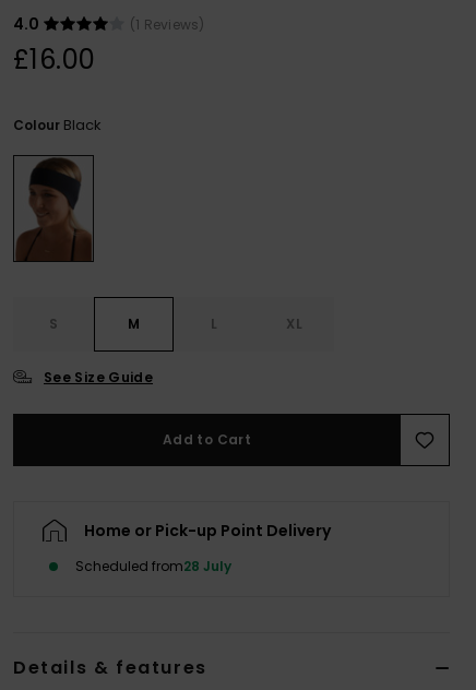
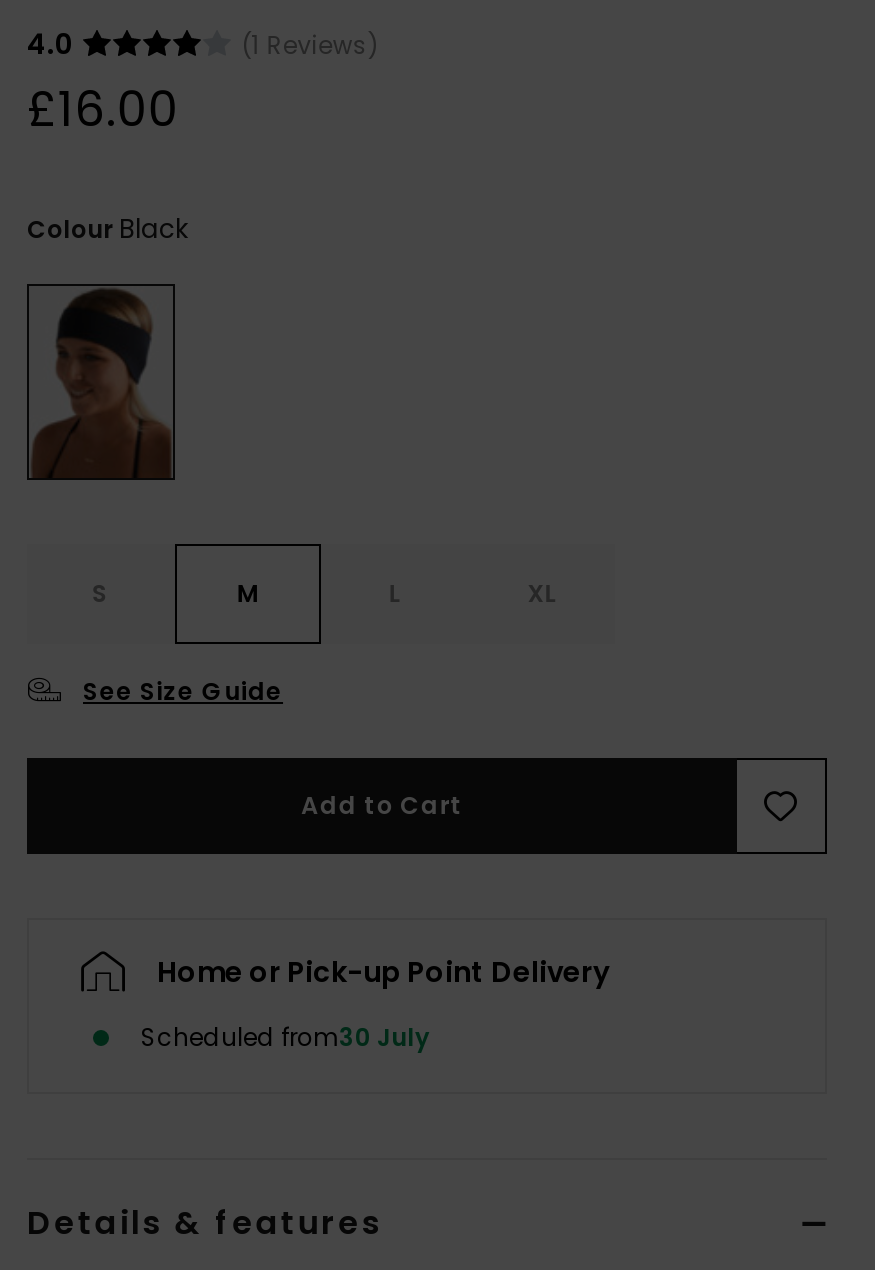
[75,557,231,575] Scheduled from28 July -> [141,1020,429,1054] Scheduled from30 July

